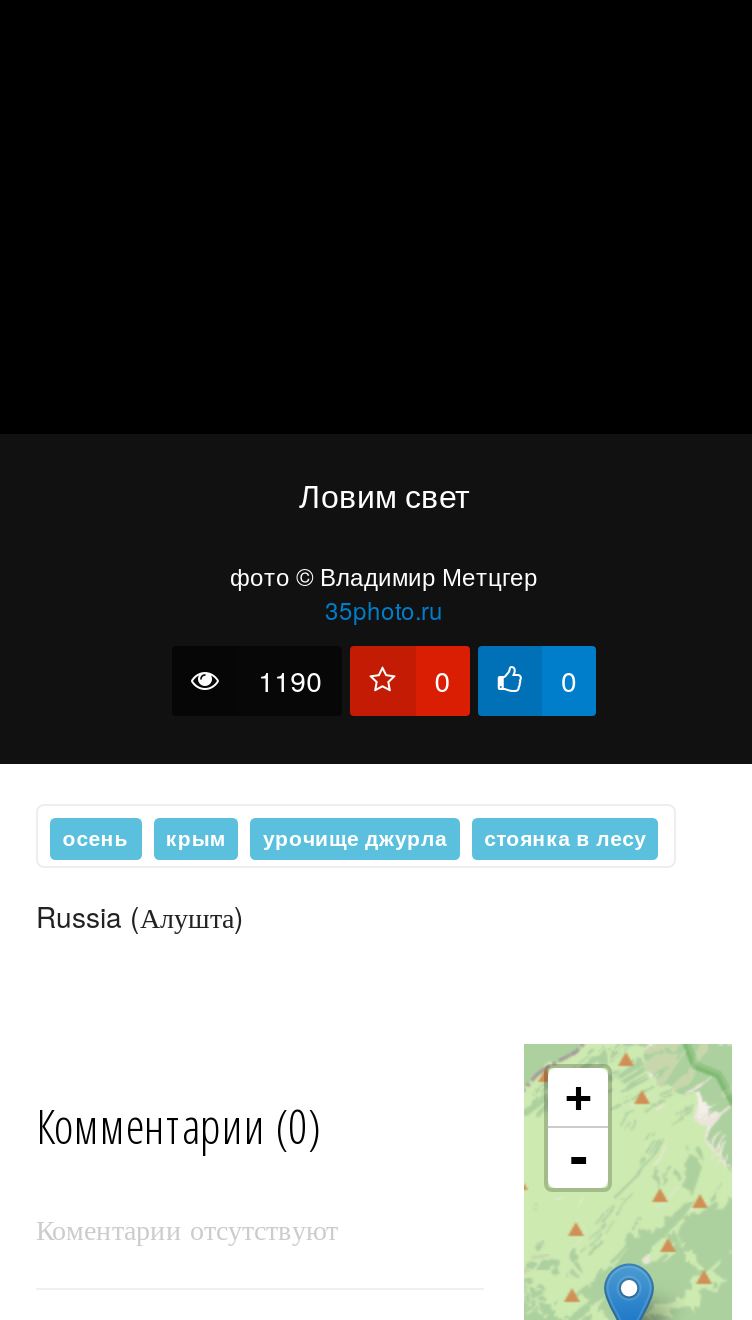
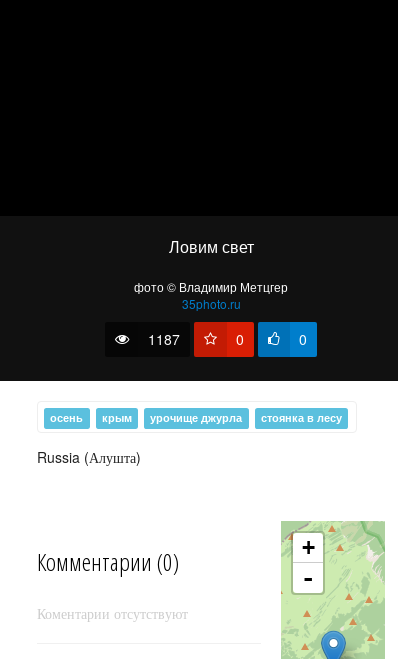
[258,659,322,699] 1190 -> [148,328,180,348] 1187

